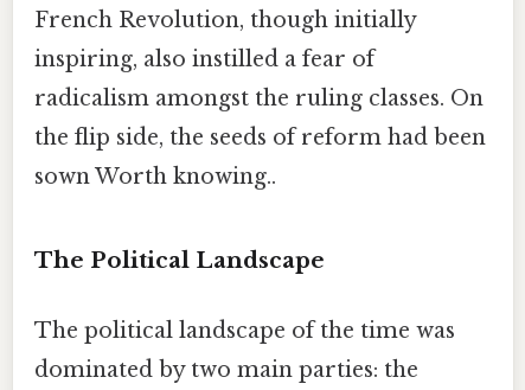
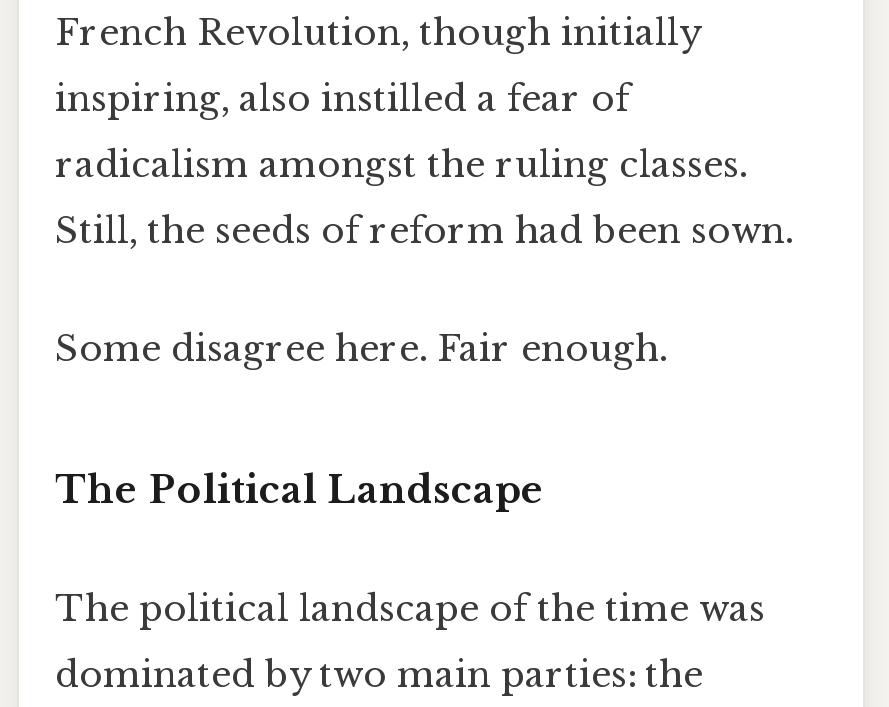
[34,86,484,112] radicalism amongst the ruling classes. On -> [55,144,747,188] radicalism amongst the ruling classes.
[34,125,486,151] the flip side, the seeds of reform had been -> [55,210,793,254] Still, the seeds of reform had been sown.
[34,164,276,190] sown Worth knowing.. -> [55,328,667,372] Some disagree here. Fair enough.

